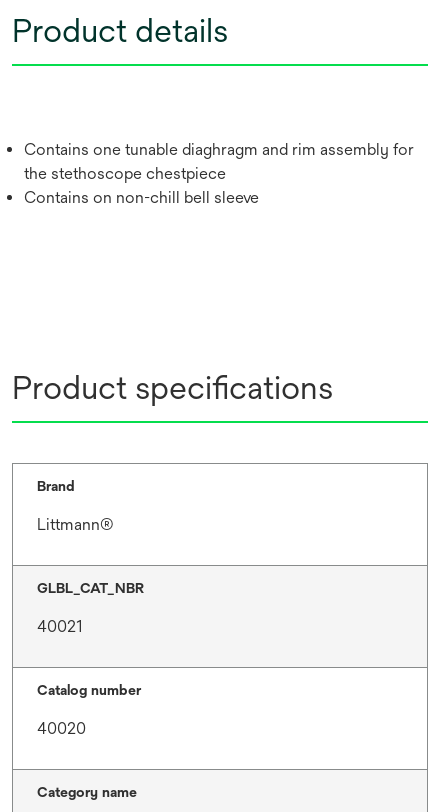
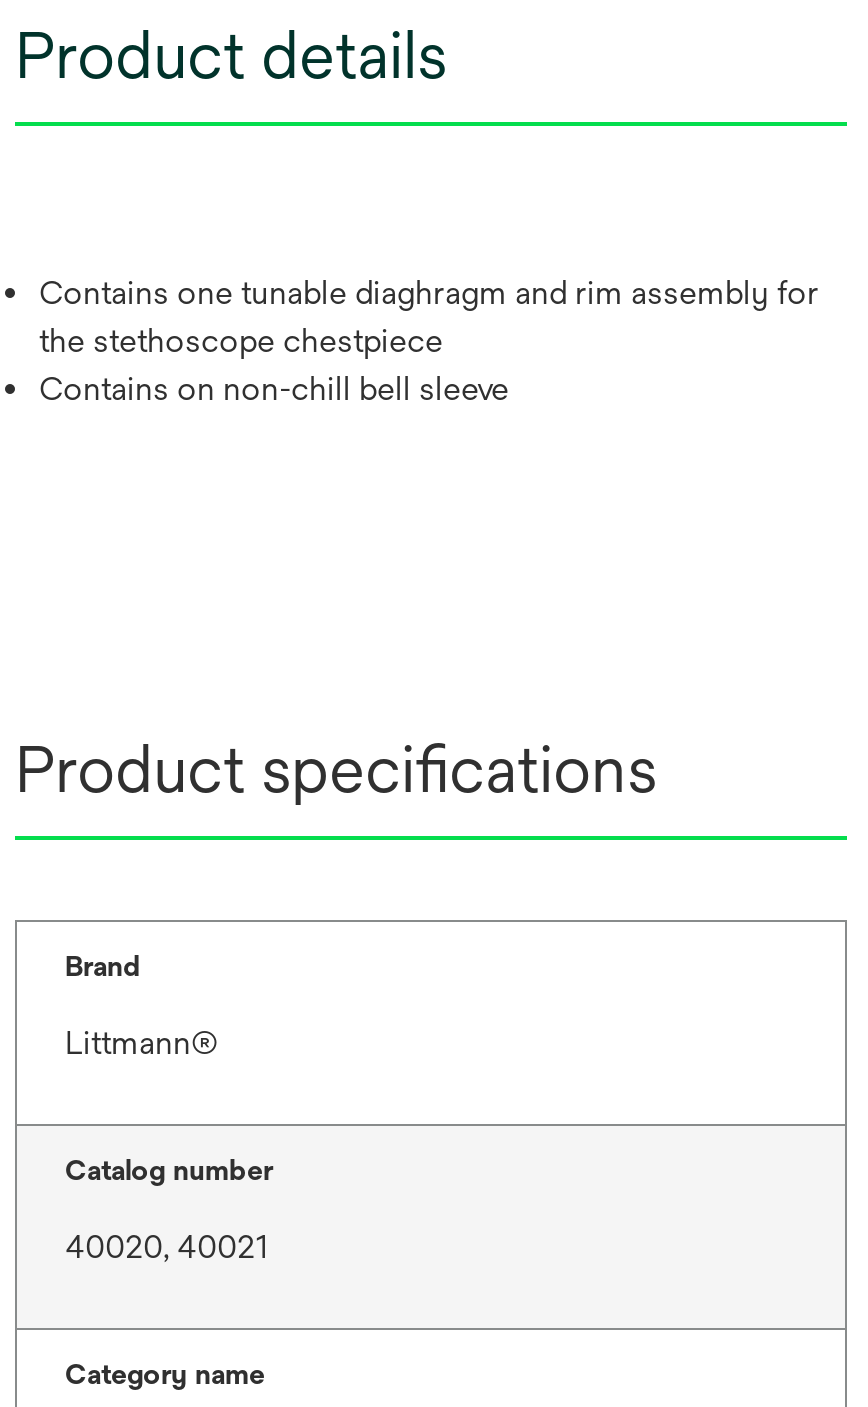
[37,580,144,636] GLBL_CAT_NBR | 40021 -> none
[37,719,86,738] 40020 -> [65,1229,269,1267] 40020, 40021

